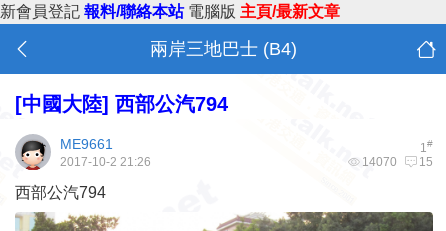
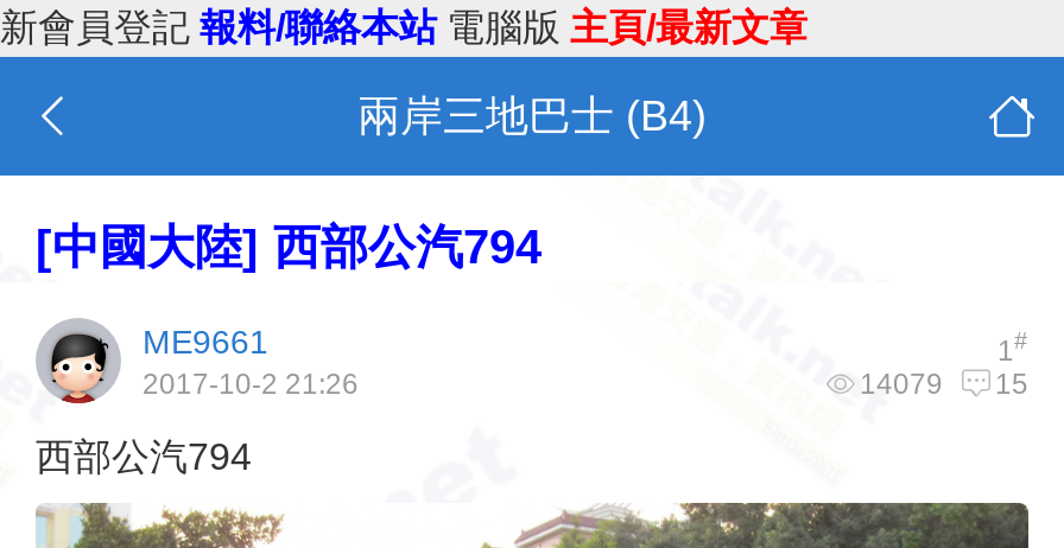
[362,155,433,169] 14070 15 -> [860,368,1028,401] 14079 15

